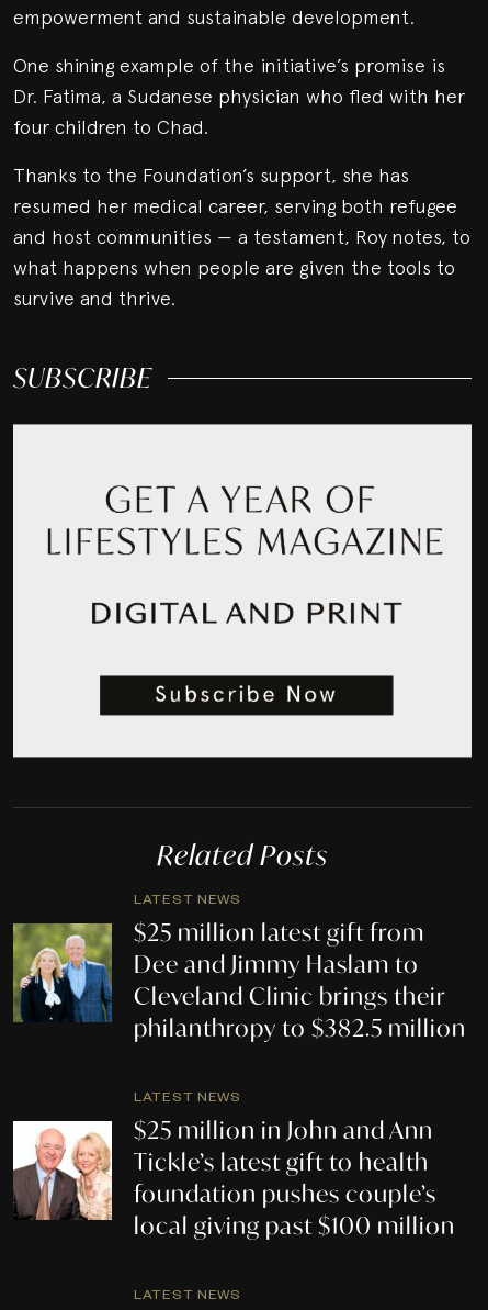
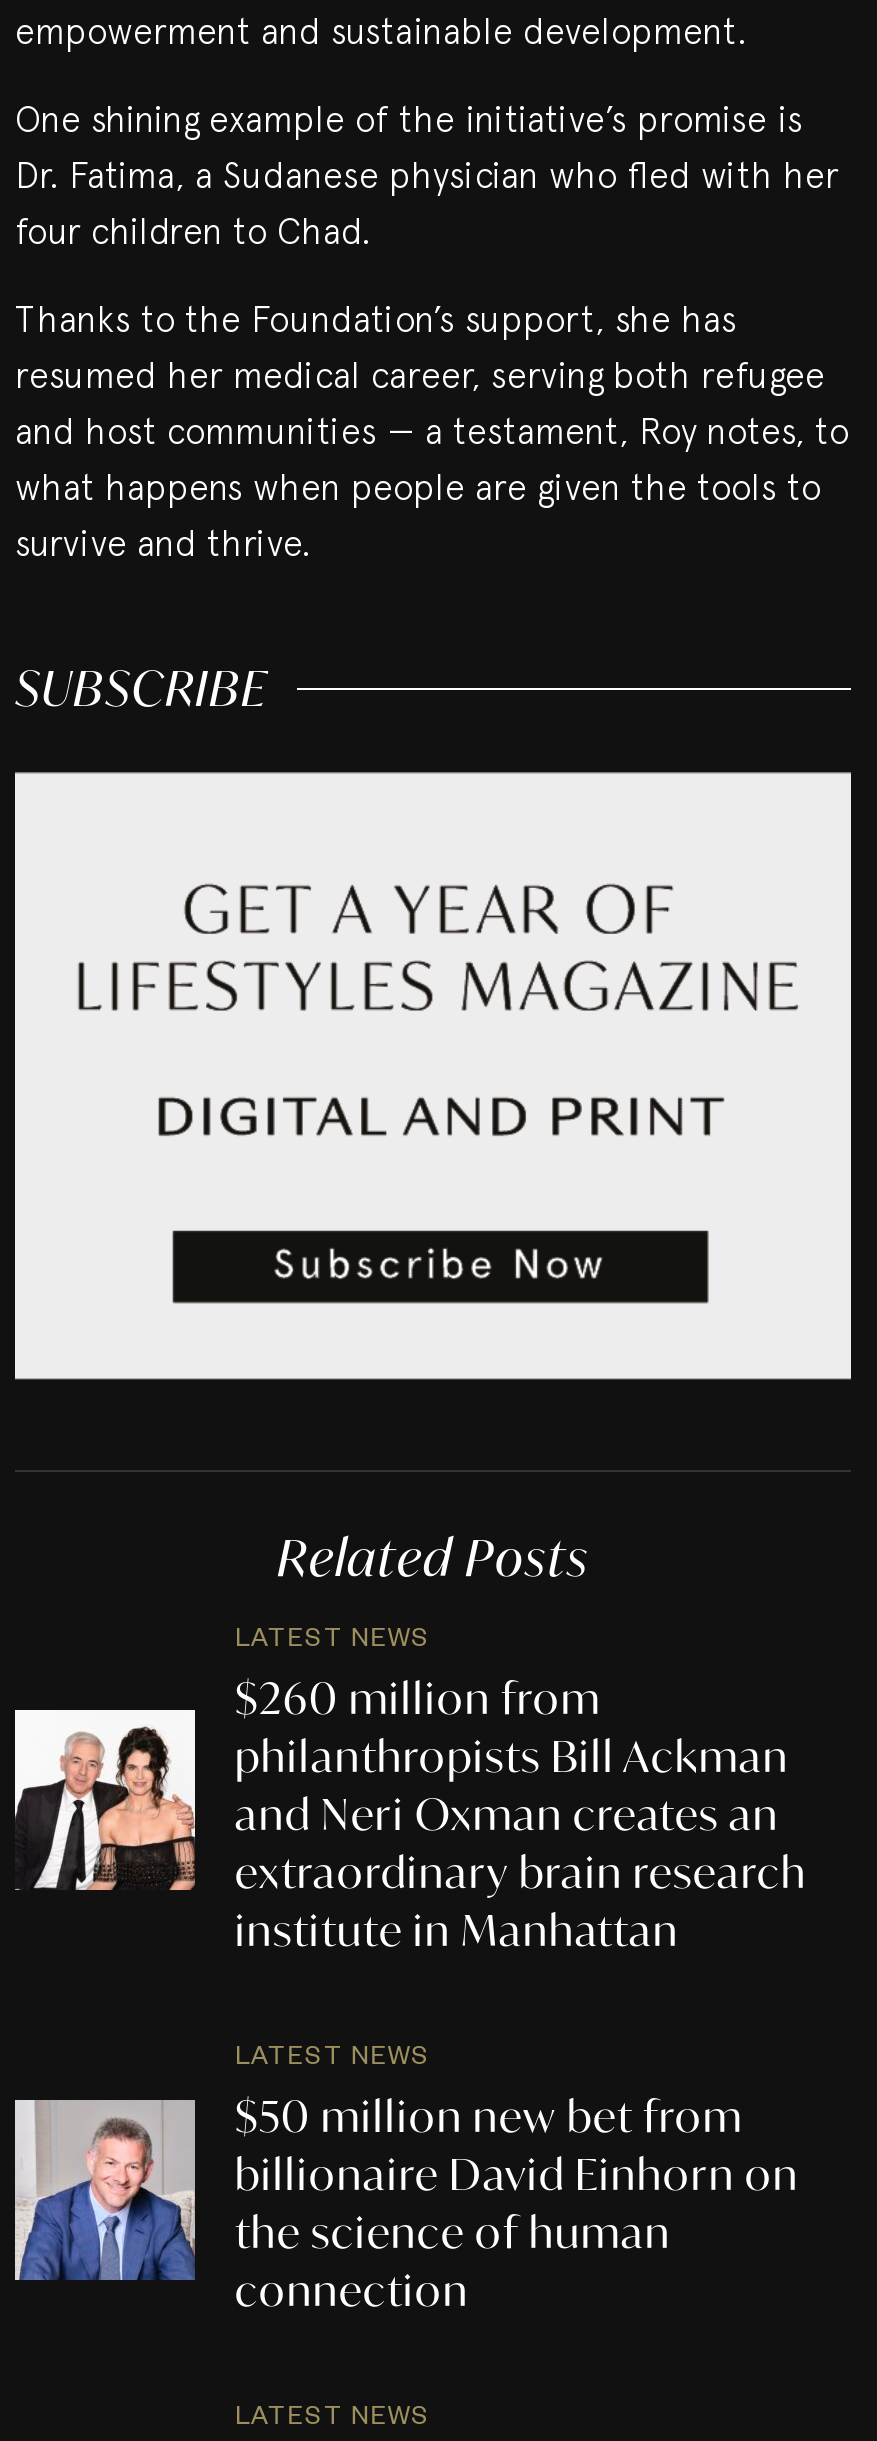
[12,917,466,1043] [image] | $25 million latest gift from | Dee and Jimmy Haslam to | Cleveland Clinic brings their | philanthropy to $382.5 million -> [13,1670,807,1958] [image] | $260 million from | philanthropists Bill Ackman | and Neri Oxman creates an | extraordinary brain research | institute in Manhattan
[13,1114,455,1241] [image] | $25 million in John and Ann | Tickle’s latest gift to health | foundation pushes couple’s | local giving past $100 million -> [13,2088,799,2318] [image] | $50 million new bet from | billionaire David Einhorn on | the science of human | connection

